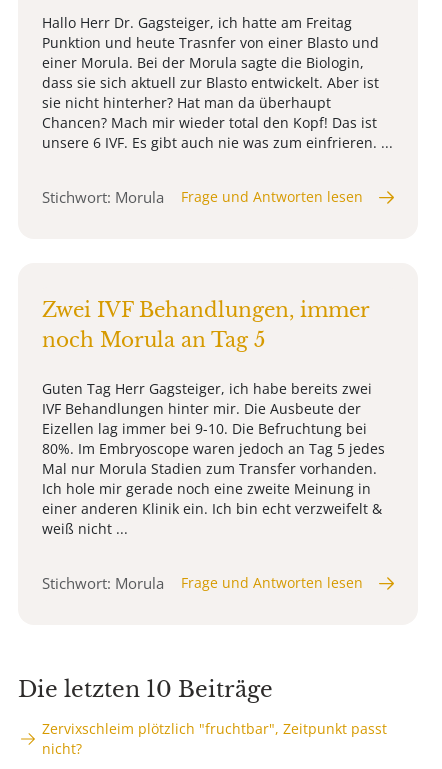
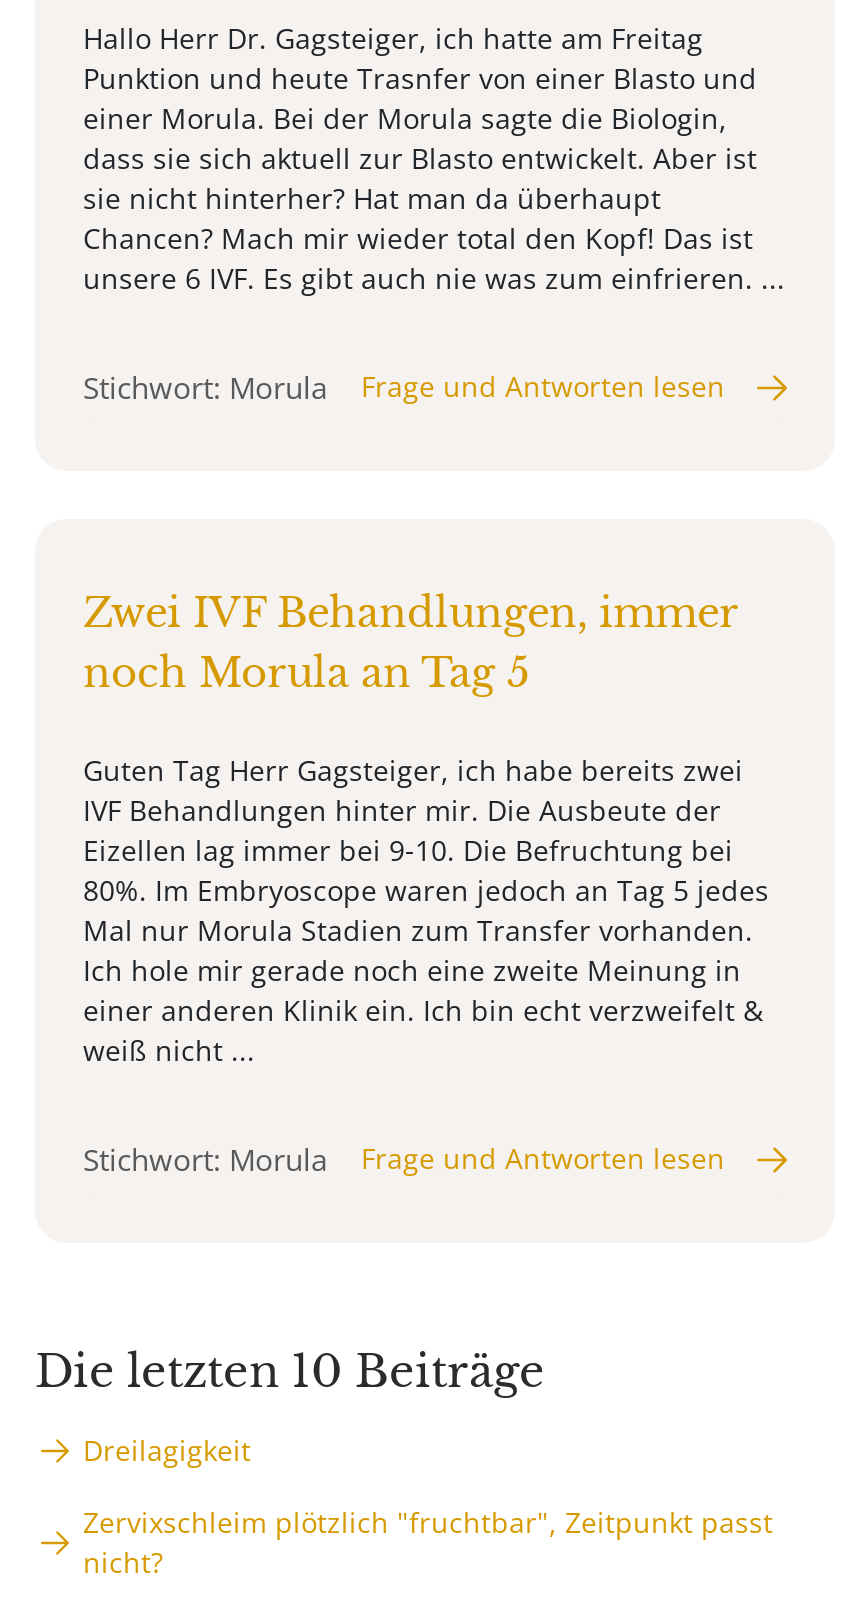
none -> [83,1431,251,1469] Dreilagigkeit

